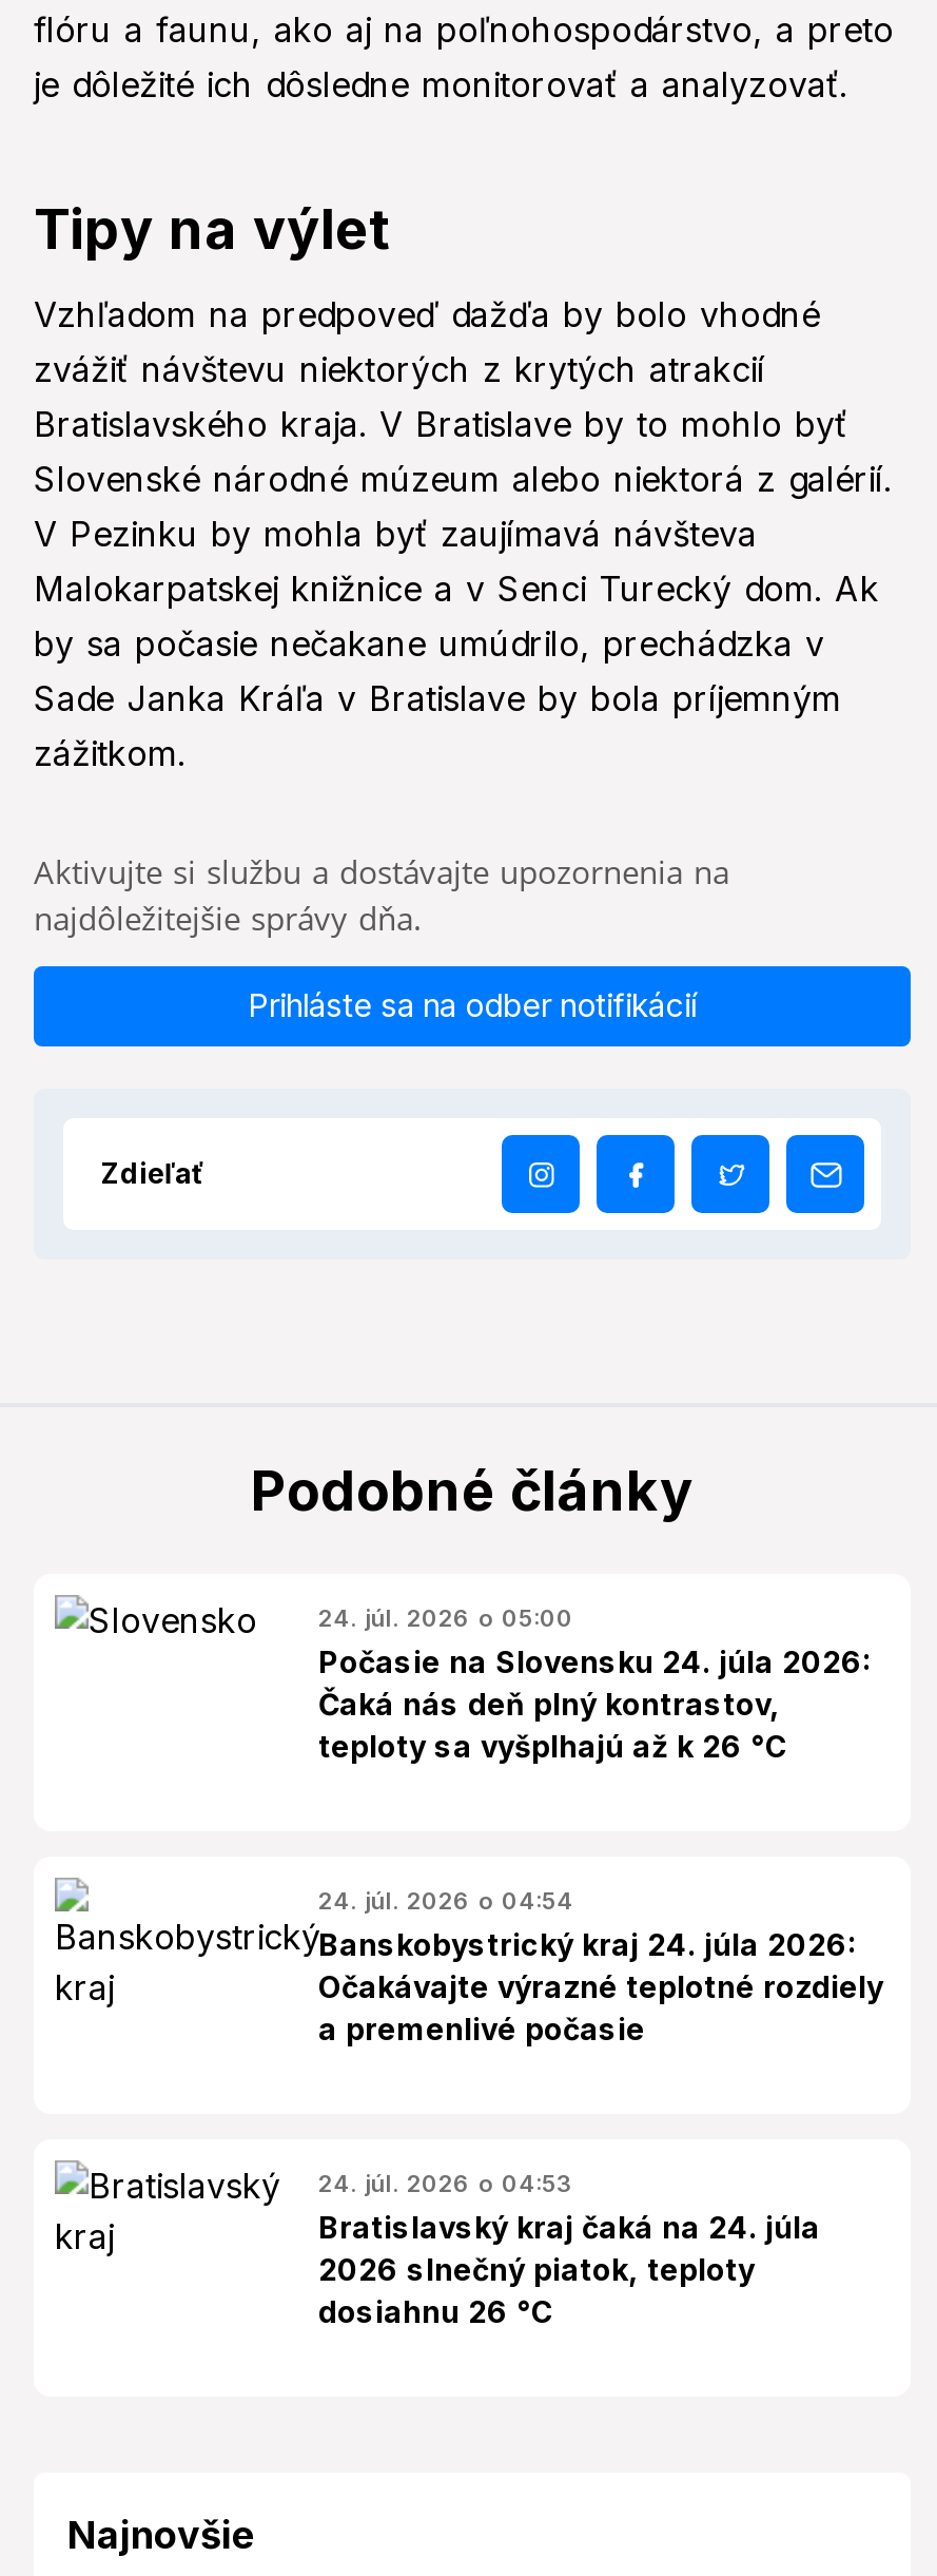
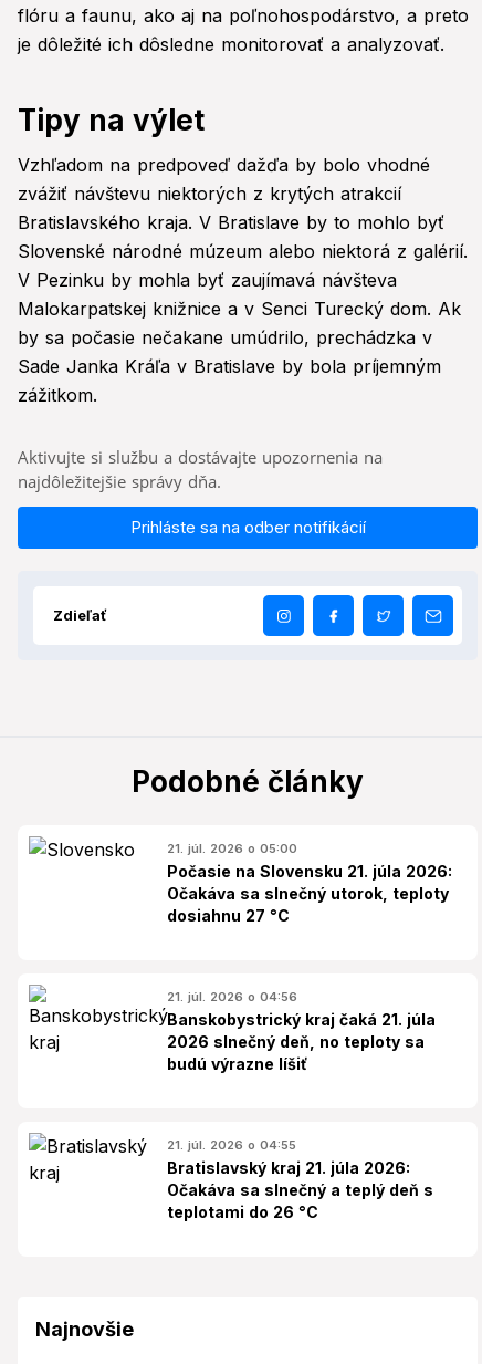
[318,1604,871,1764] 24. júl. 2026 o 05:00 | Počasie na Slovensku 24. júla 2026: | Čaká nás deň plný kontrastov, | teploty sa vyšplhajú až k 26 °C -> [167,841,452,925] 21. júl. 2026 o 05:00 | Počasie na Slovensku 21. júla 2026: | Očakáva sa slnečný utorok, teploty | dosiahnu 27 °C
[318,1887,883,2047] 24. júl. 2026 o 04:54 | Banskobystrický kraj 24. júla 2026: | Očakávajte výrazné teplotné rozdiely | a premenlivé počasie -> [167,989,436,1073] 21. júl. 2026 o 04:56 | Banskobystrický kraj čaká 21. júla | 2026 slnečný deň, no teploty sa | budú výrazne líšiť
[318,2169,820,2330] 24. júl. 2026 o 04:53 | Bratislavský kraj čaká na 24. júla | 2026 slnečný piatok, teploty | dosiahnu 26 °C -> [167,1137,433,1222] 21. júl. 2026 o 04:55 | Bratislavský kraj 21. júla 2026: | Očakáva sa slnečný a teplý deň s | teplotami do 26 °C

